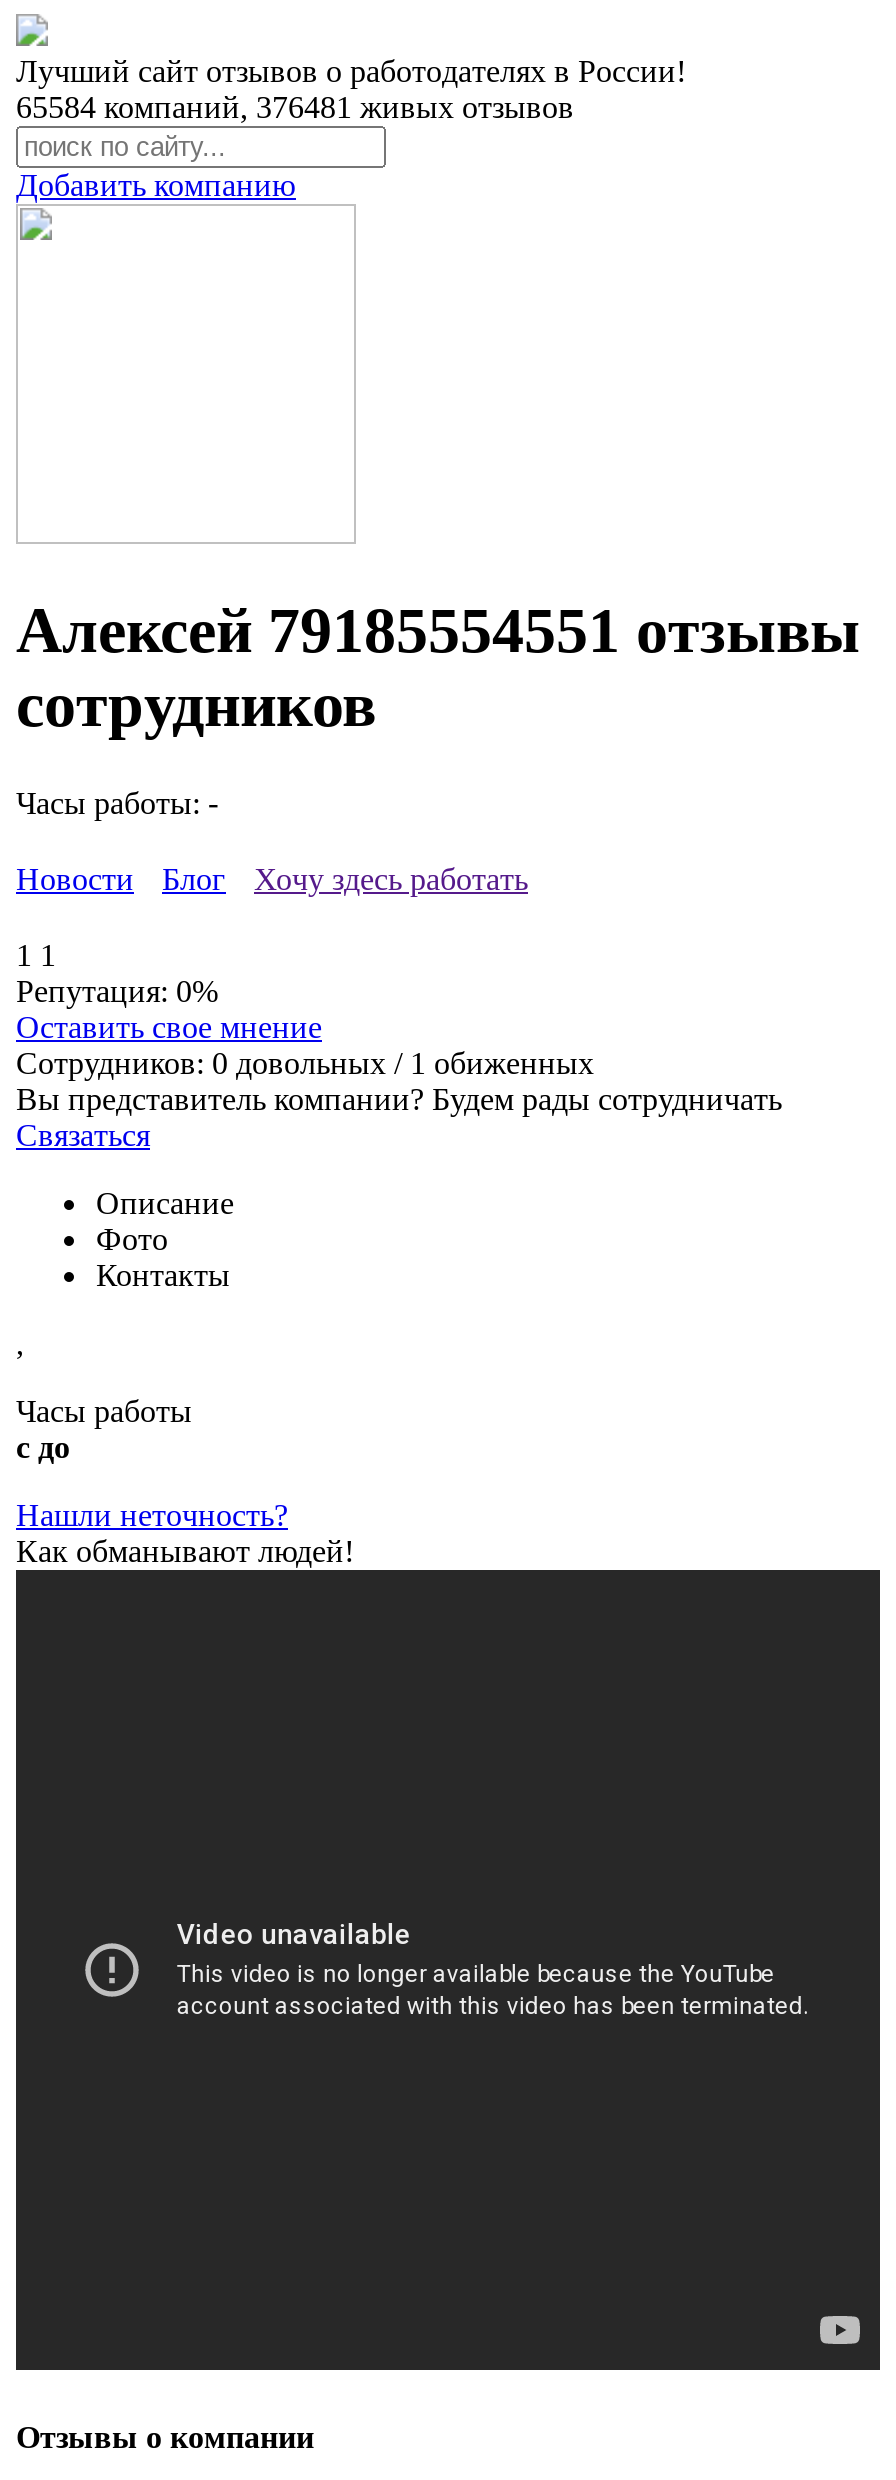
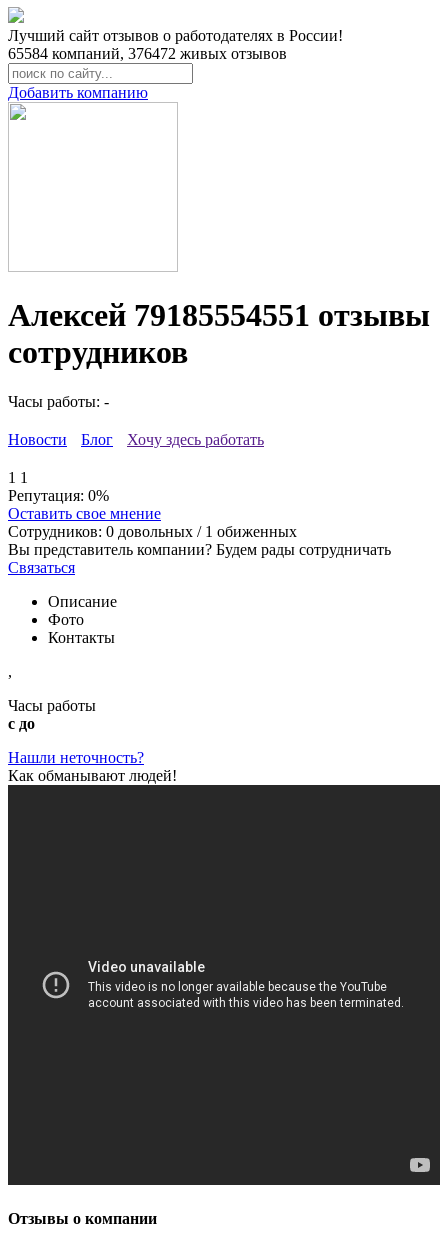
[16,90,574,124] 65584 компаний, 376481живых отзывов -> [8,45,287,62] 65584 компаний, 376472живых отзывов

